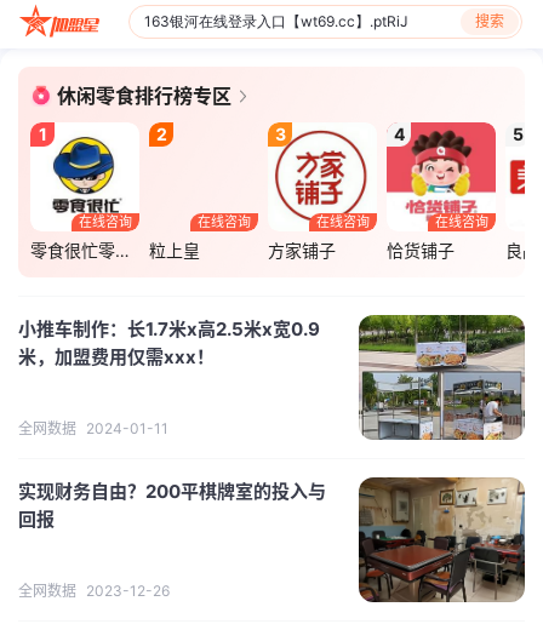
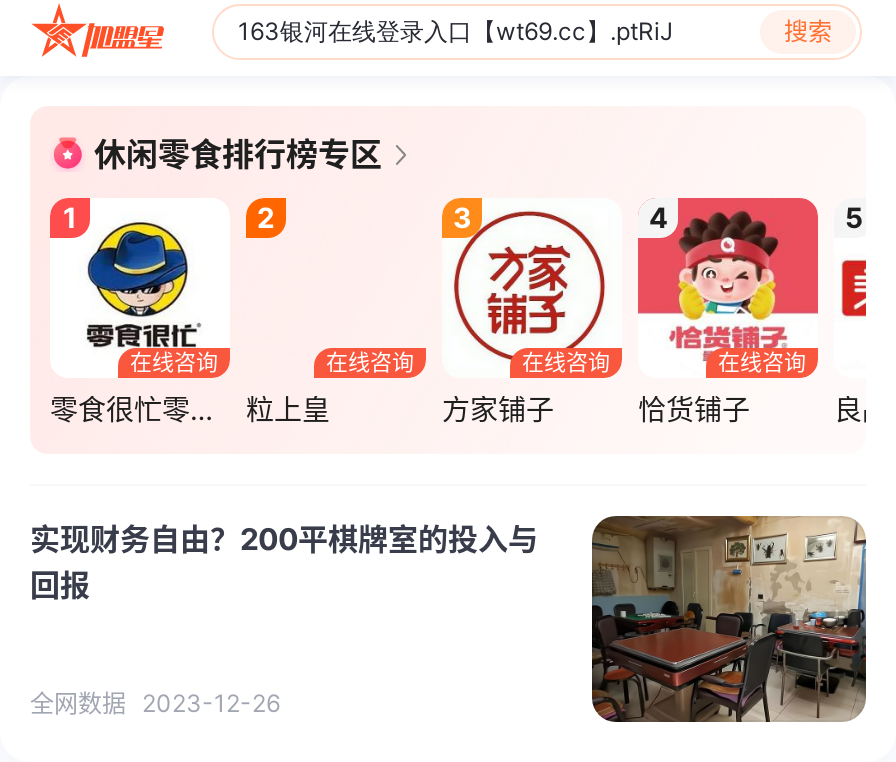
[18,314,526,441] [image] | 小推车制作：长1.7米x高2.5米x宽0.9 | 米，加盟费用仅需xxx！ | 全网数据 2024-01-11 -> none

